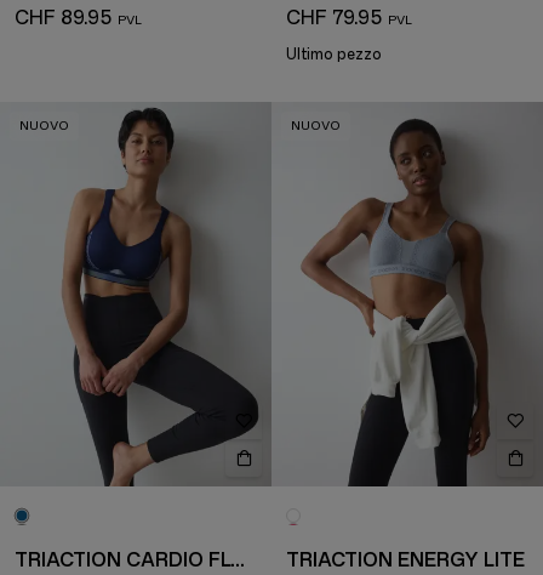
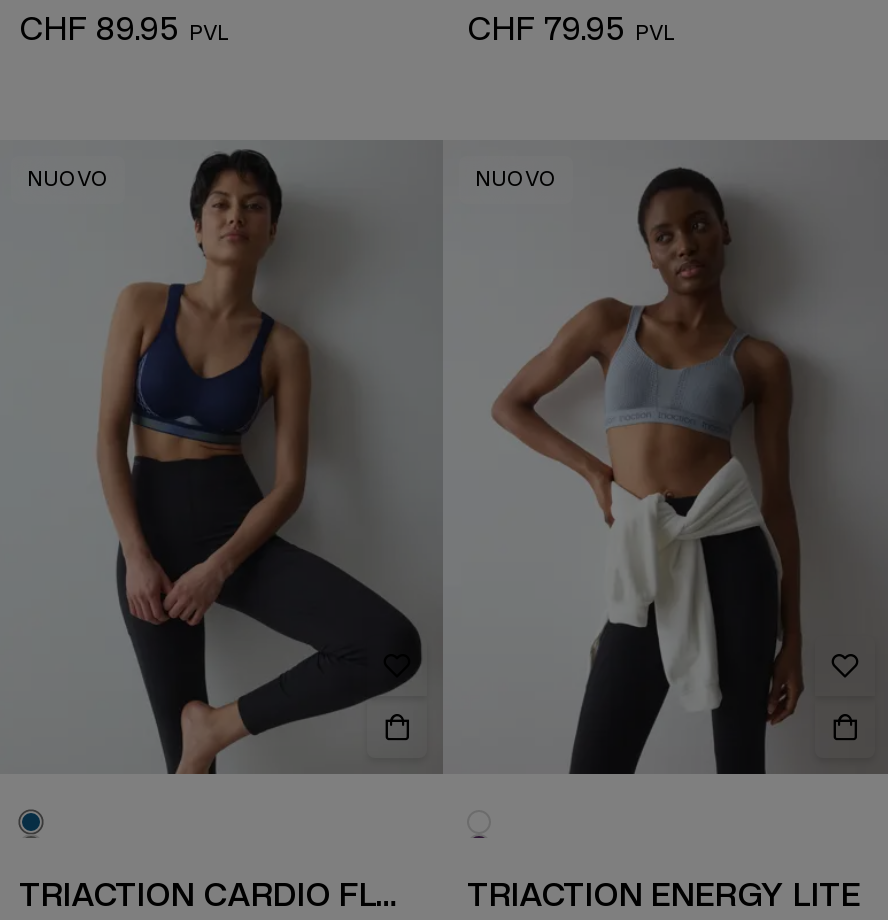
[286,46,382,63] Ultimo pezzo -> none

